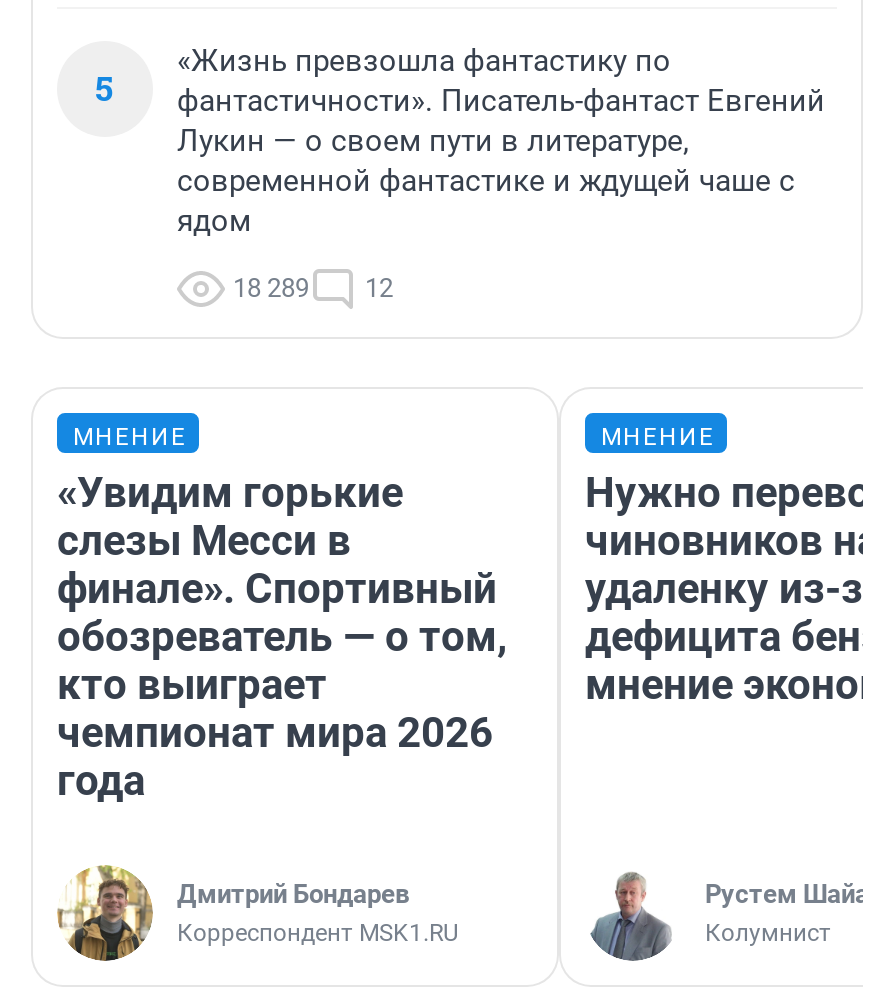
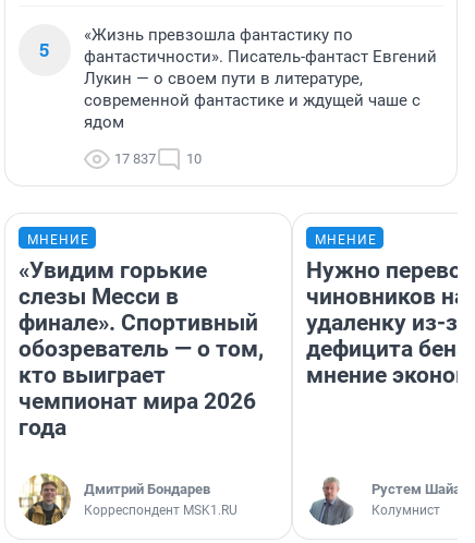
[233,273,309,303] 18 289 -> [114,151,156,167] 17 837
[365,273,393,303] 12 -> [186,151,202,167] 10

